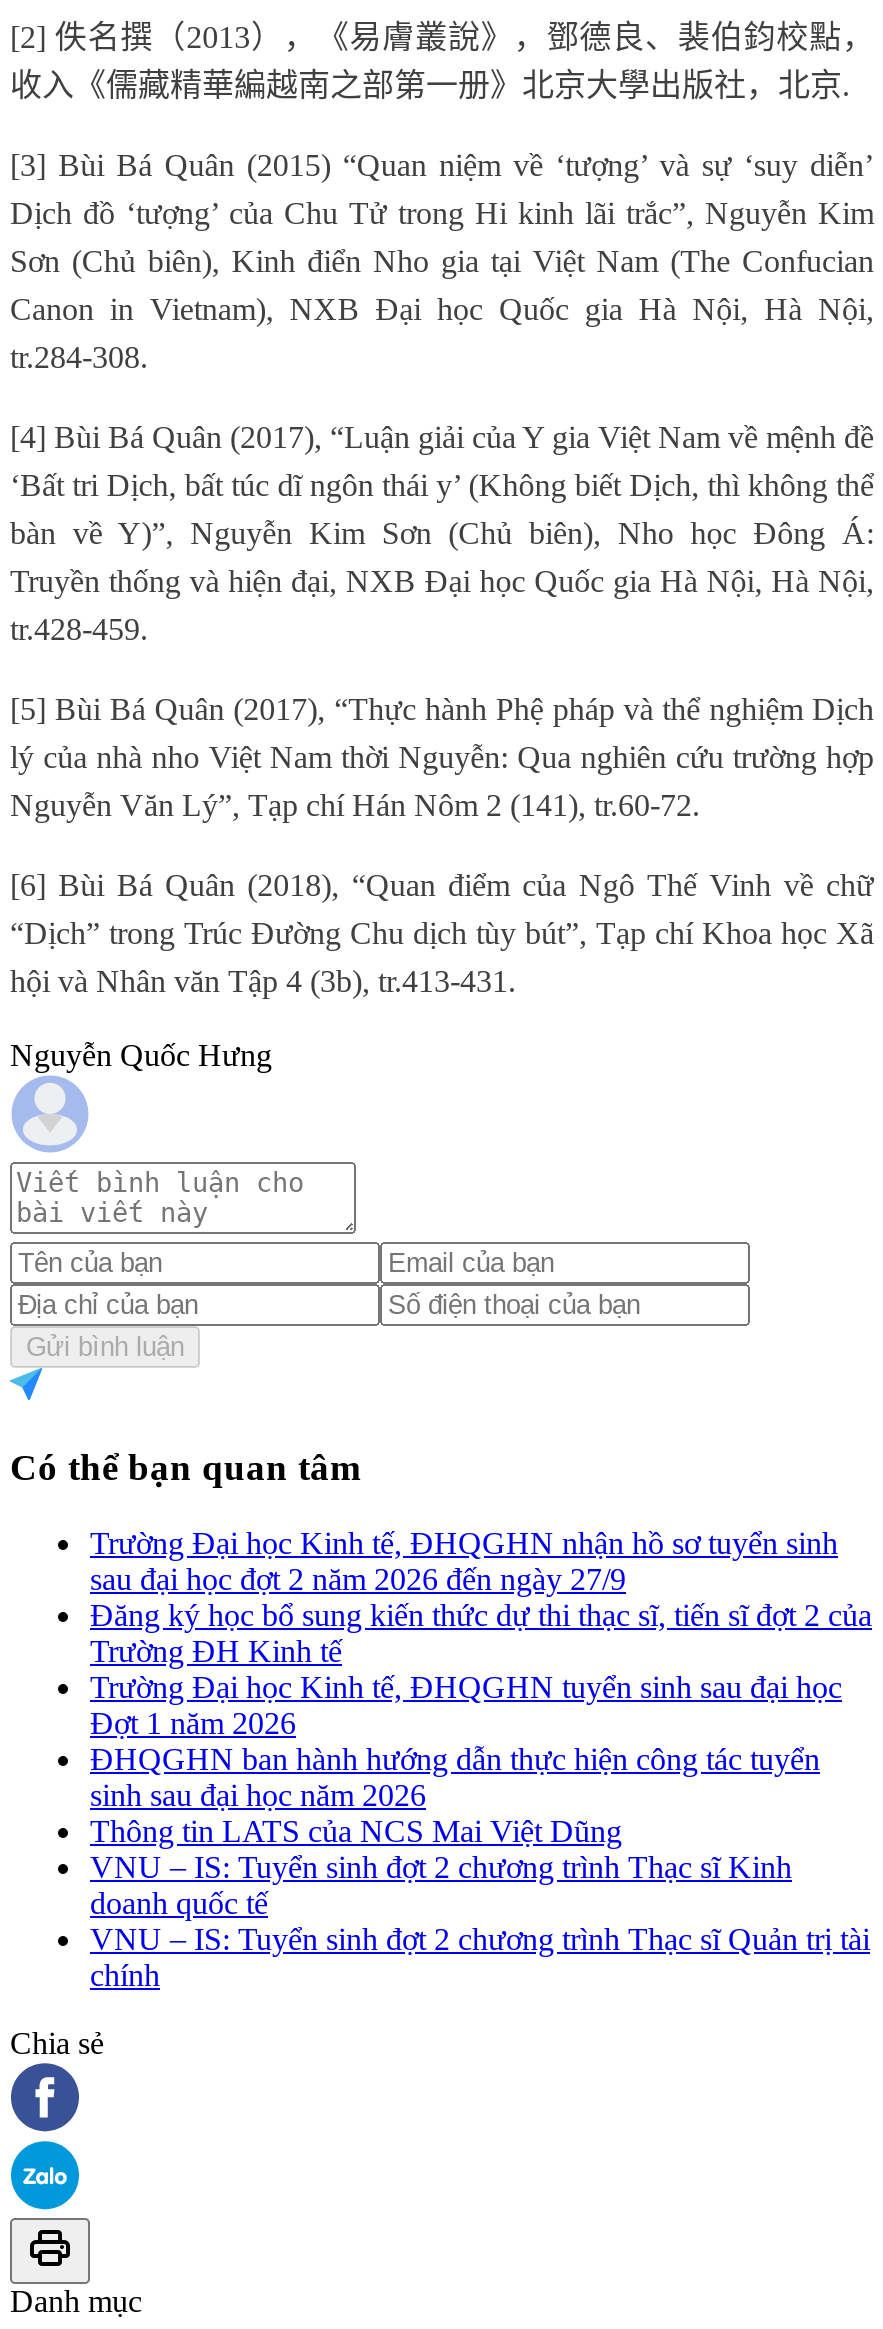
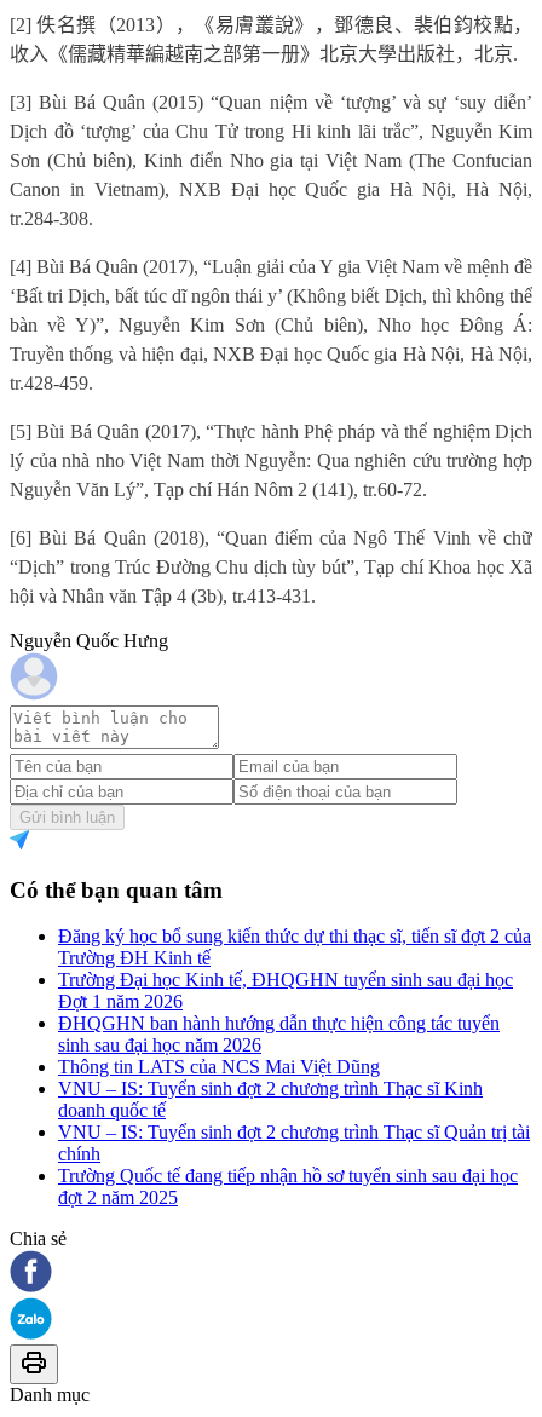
[90,1526,838,1596] Trường Đại học Kinh tế, ĐHQGHN nhận hồ sơ tuyển sinh | sau đại học đợt 2 năm 2026 đến ngày 27/9 -> none
moved [90,1598,872,1992] -> [58,926,531,1164]: Đăng ký học bổ sung kiến thức dự thi thạc sĩ, tiến sĩ đợt 2 của | Trường ĐH Kinh tế | Trường Đại học Kinh tế, ĐHQGHN tuyển sinh sau đại học | ... | VNU – IS: Tuyển sinh đợt 2 chương trình Thạc sĩ Quản trị tài | chính
none -> [58,1166,518,1208] Trường Quốc tế đang tiếp nhận hồ sơ tuyển sinh sau đại học | đợt 2 năm 2025

